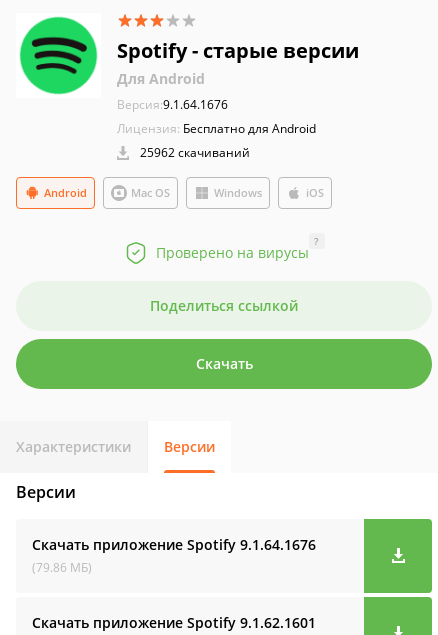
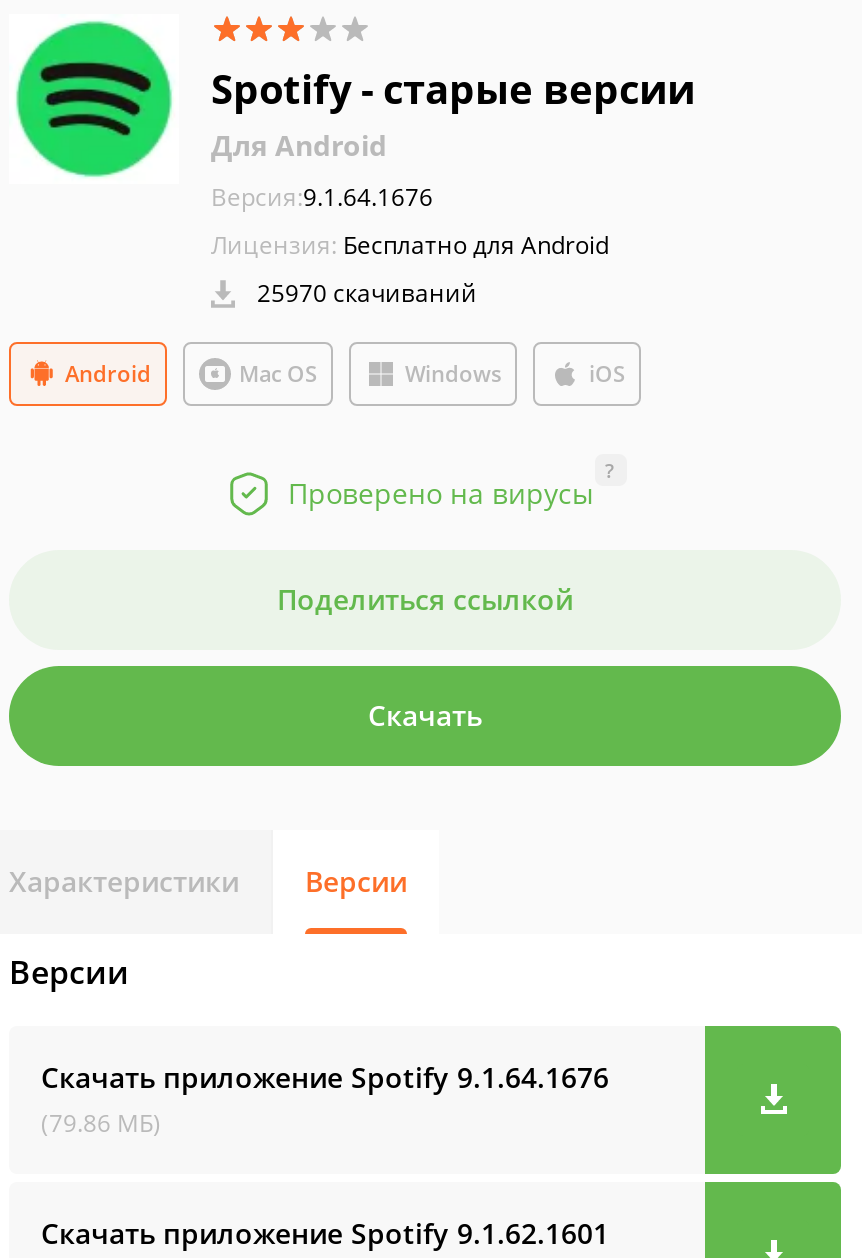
[137,144,250,161] 25962 скачиваний -> [251,276,477,310] 25970 скачиваний

